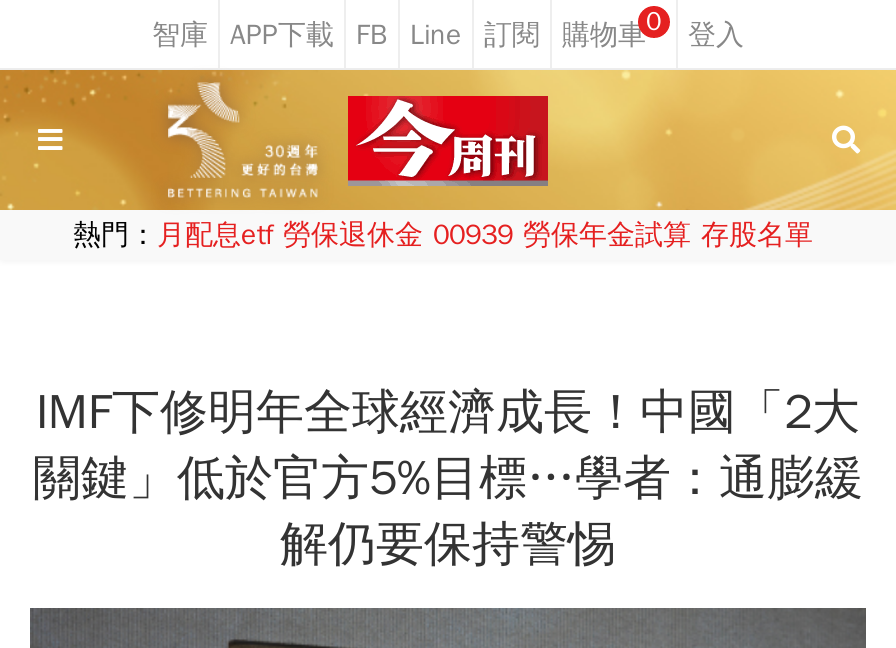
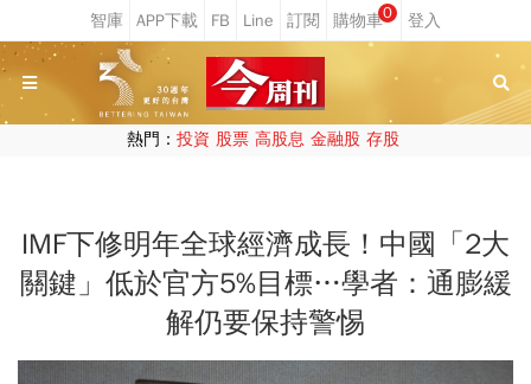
[73,218,813,252] 熱門：月配息etf 勞保退休金 00939 勞保年金試算 存股名單 -> [126,129,399,149] 熱門：投資 股票 高股息 金融股 存股

